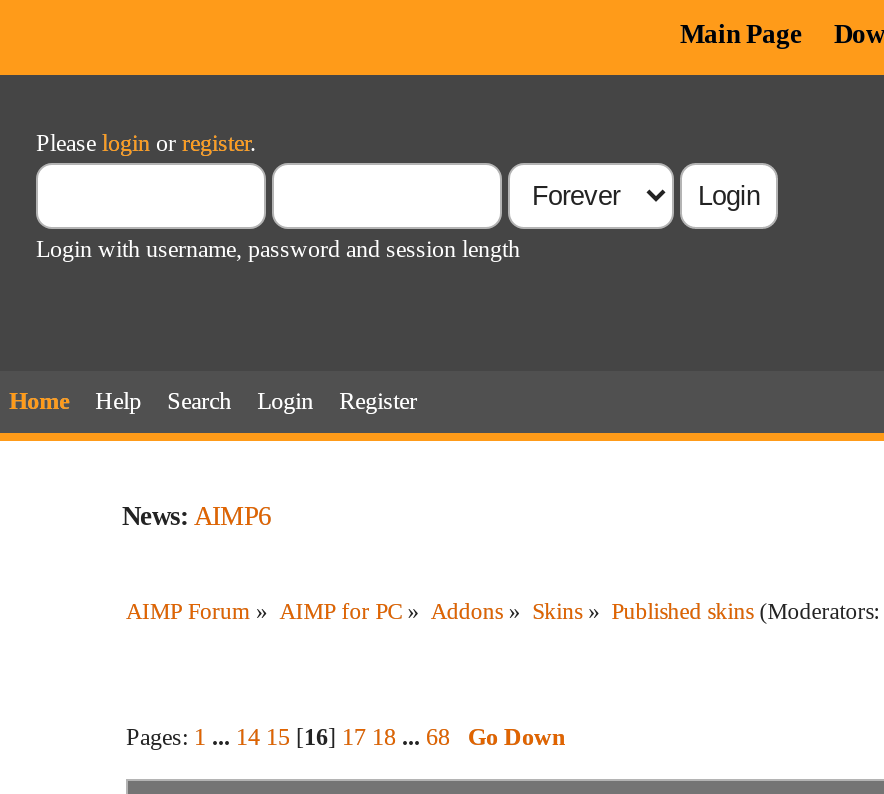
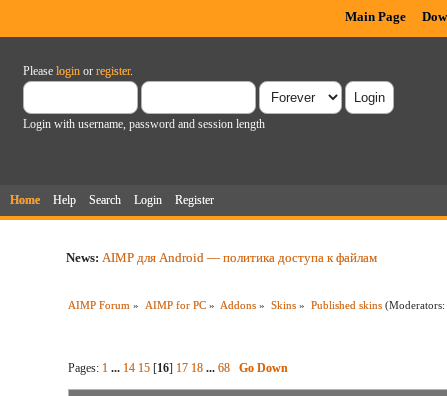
[122,501,272,531] News: AIMP6 -> [66,250,377,265] News: AIMP для Android — политика доступа к файлам

